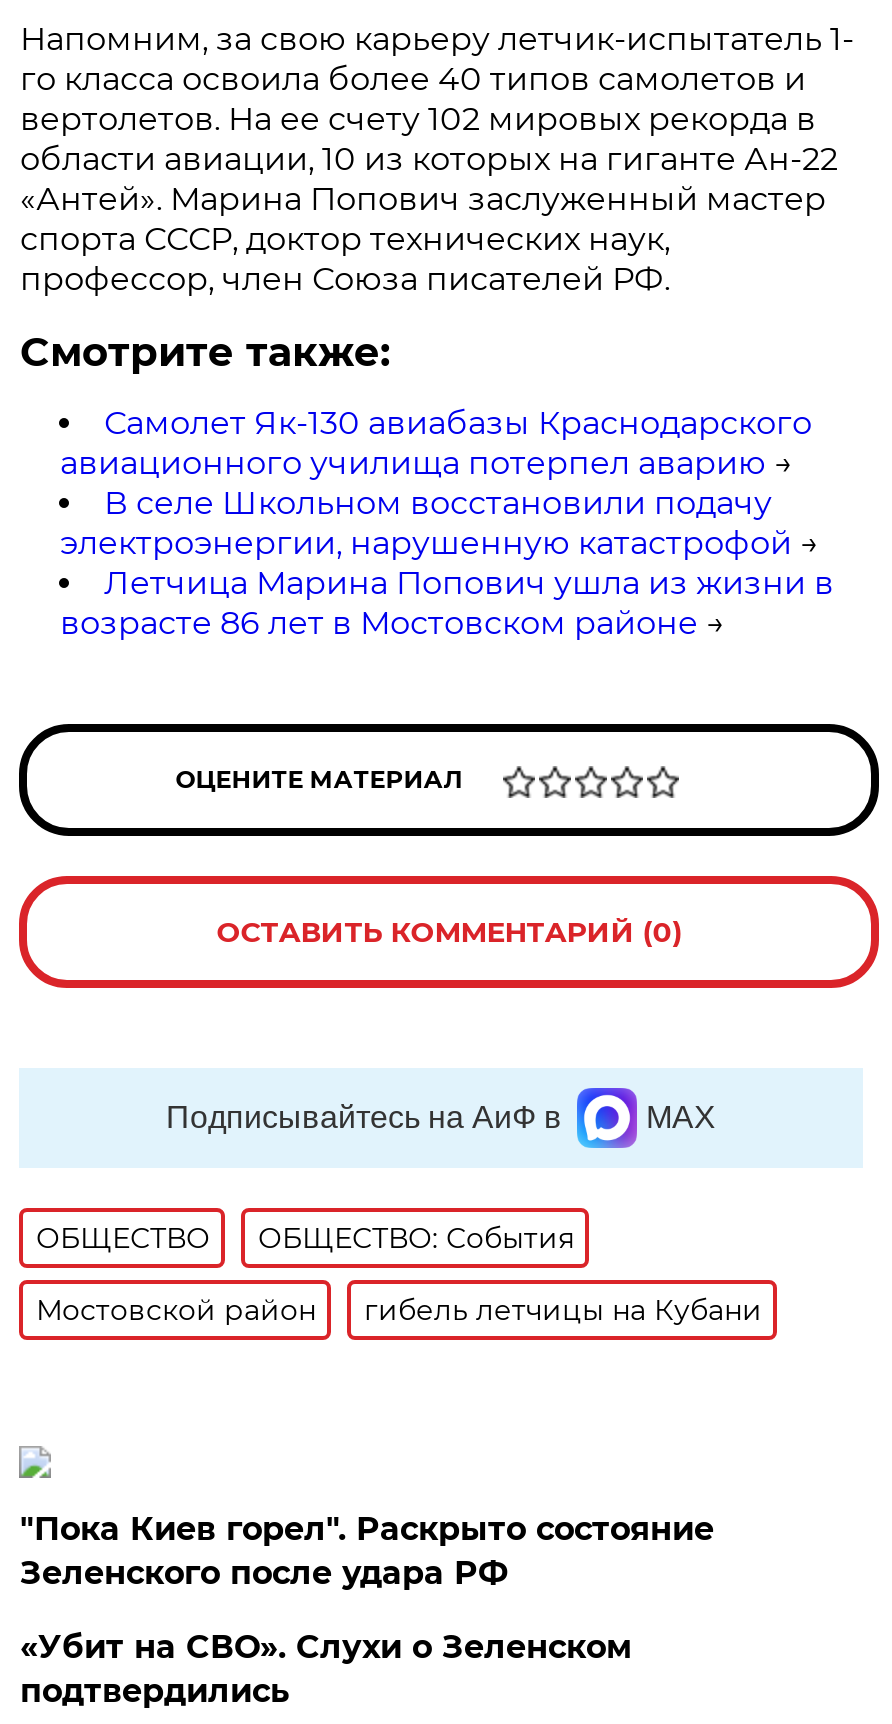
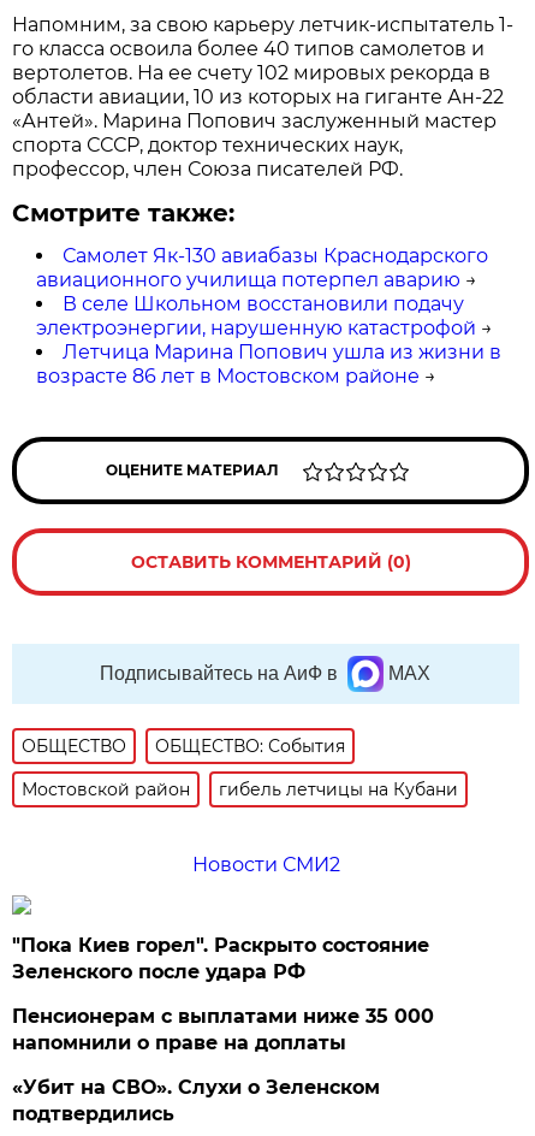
none -> [192,853,340,876] Новости СМИ2
none -> [13,1005,434,1054] Пенсионерам с выплатами ниже 35 000 | напомнили о праве на доплаты

